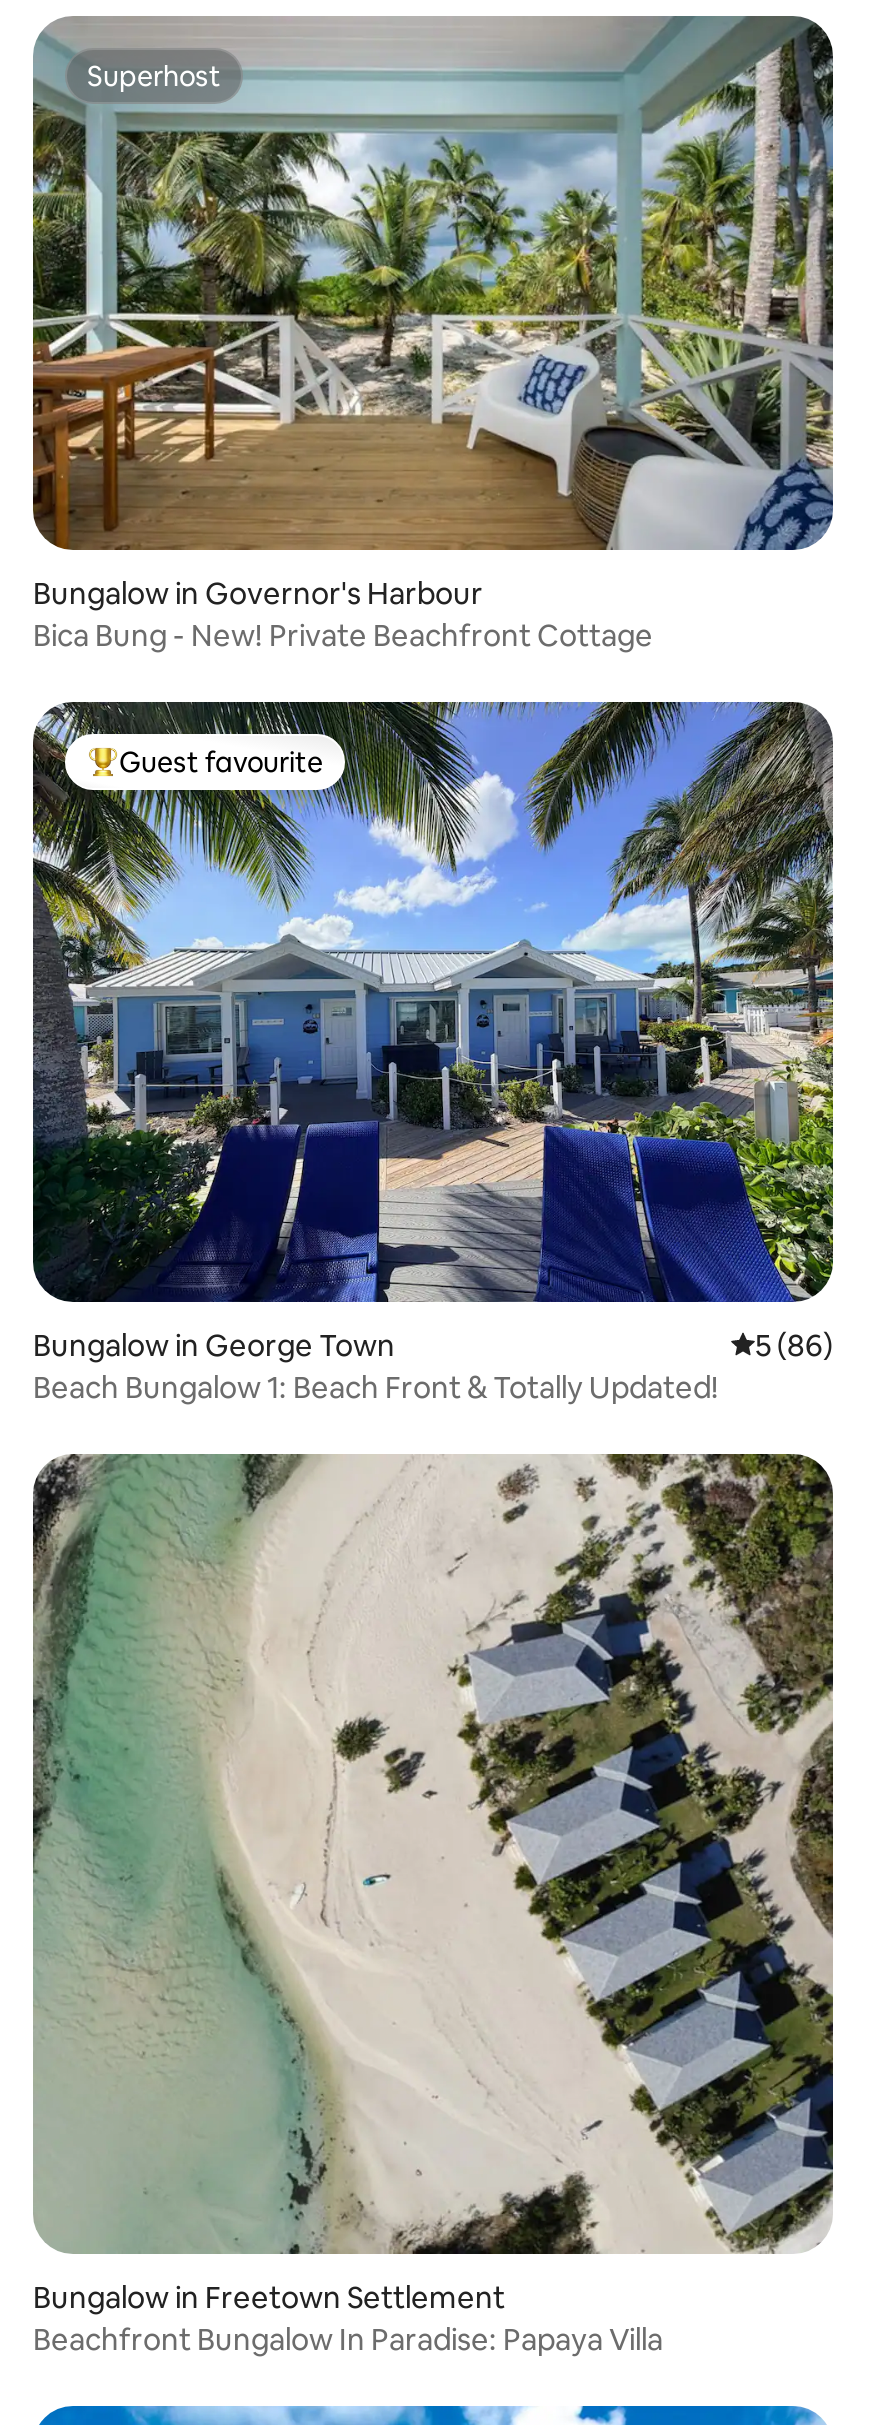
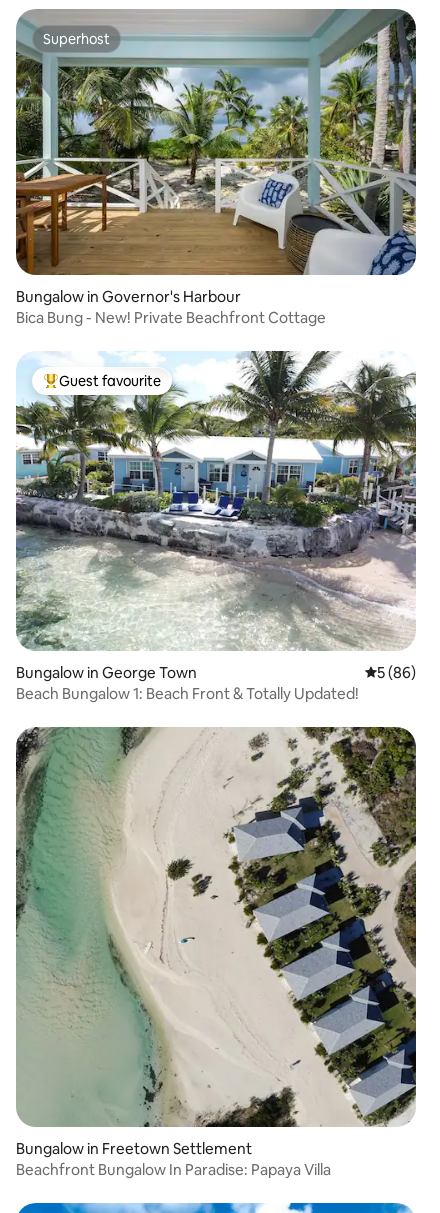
[31,700,835,1306] [image] -> [15,350,417,653] [image]

